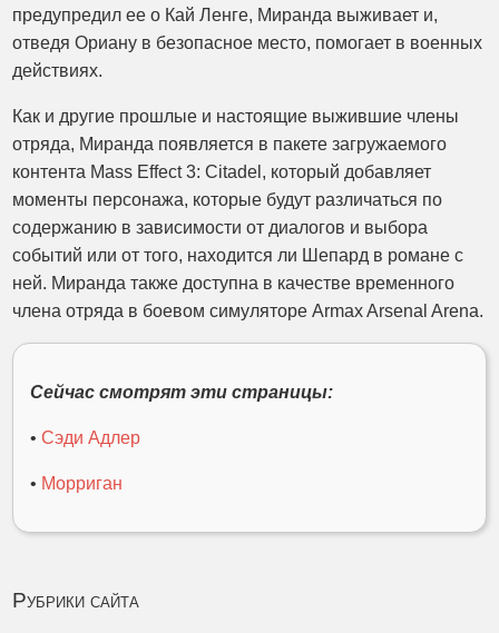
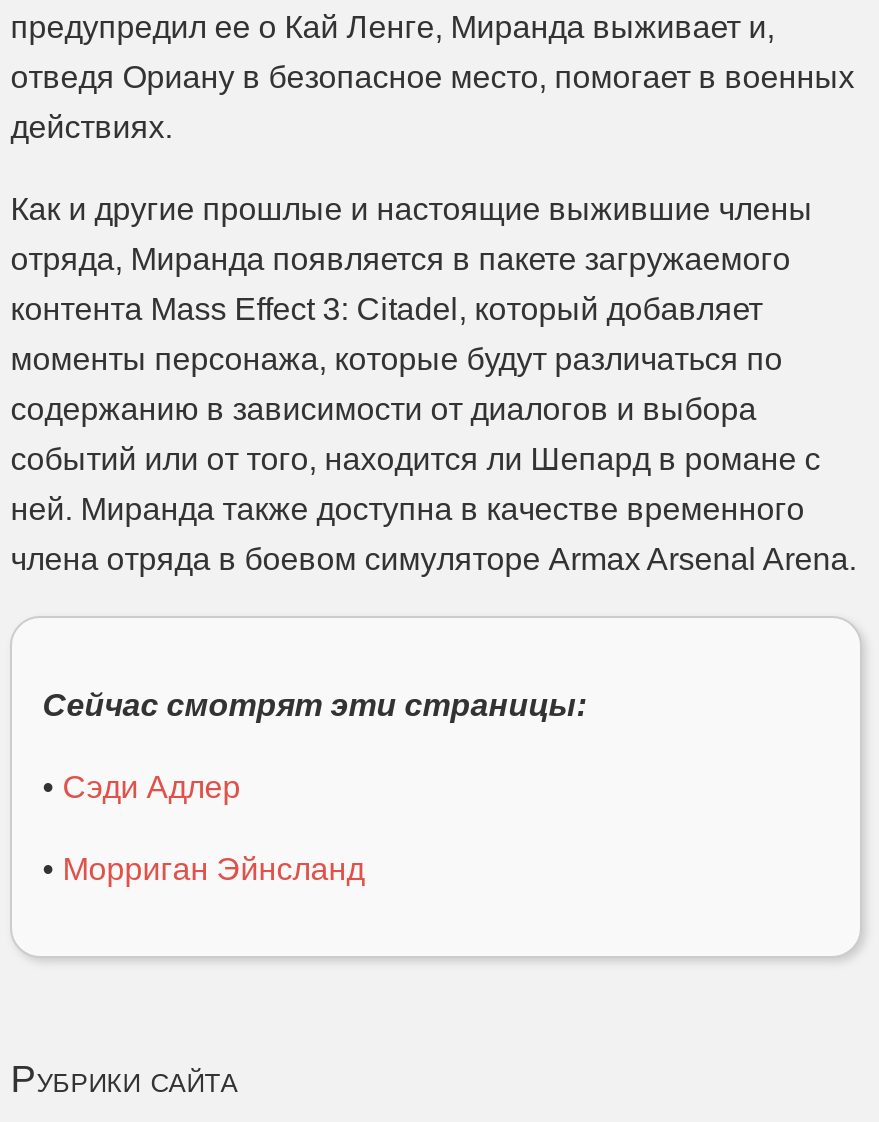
[30,474,123,493] • Морриган -> [42,852,364,886] • Морриган Эйнсланд

